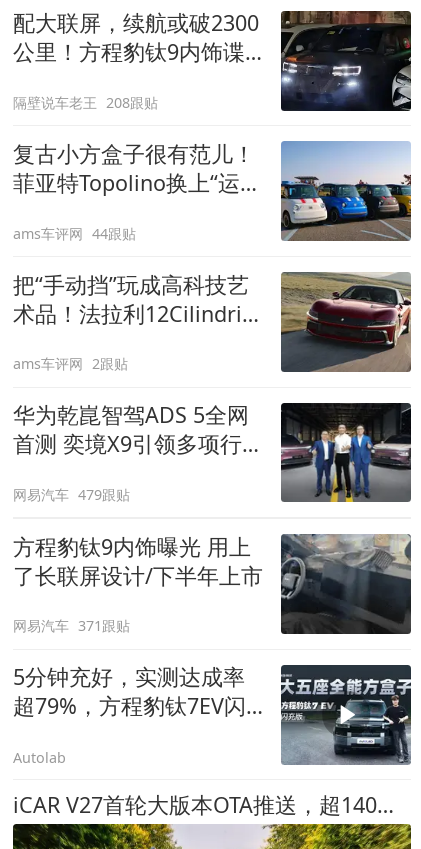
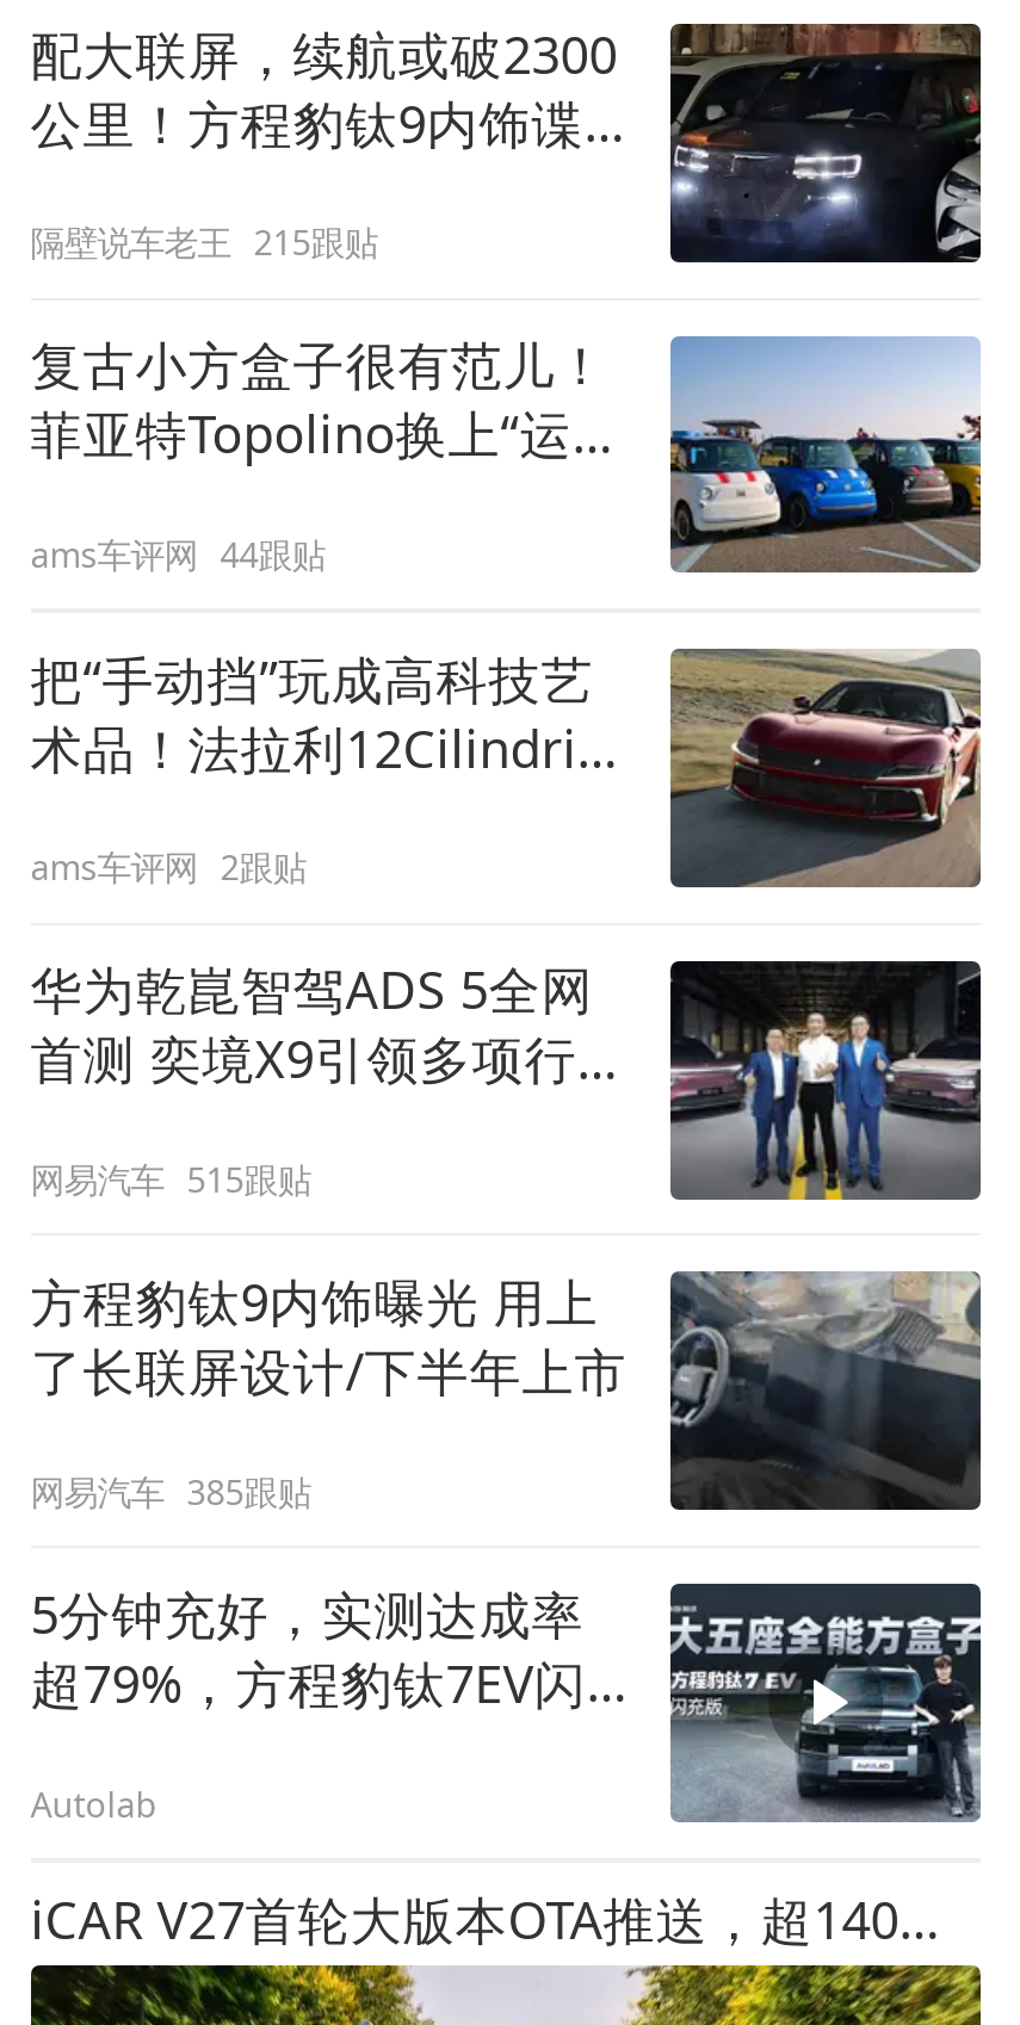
[13,93,158,112] 隔壁说车老王 208跟贴 -> [30,219,378,265] 隔壁说车老王 215跟贴
[13,485,130,504] 网易汽车 479跟贴 -> [30,1156,311,1201] 网易汽车 515跟贴
[13,616,130,635] 网易汽车 371跟贴 -> [30,1468,311,1513] 网易汽车 385跟贴

